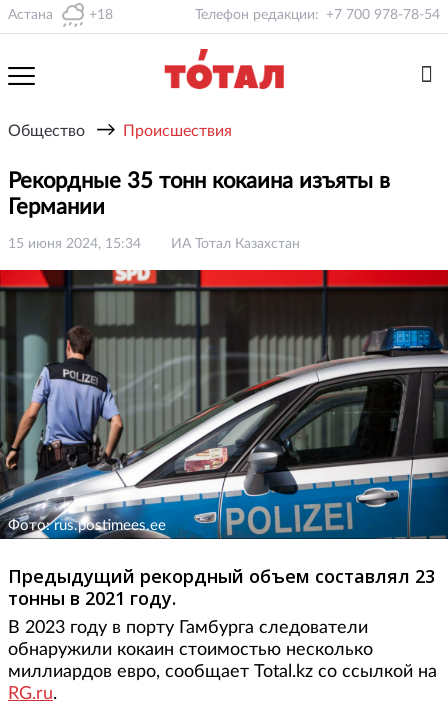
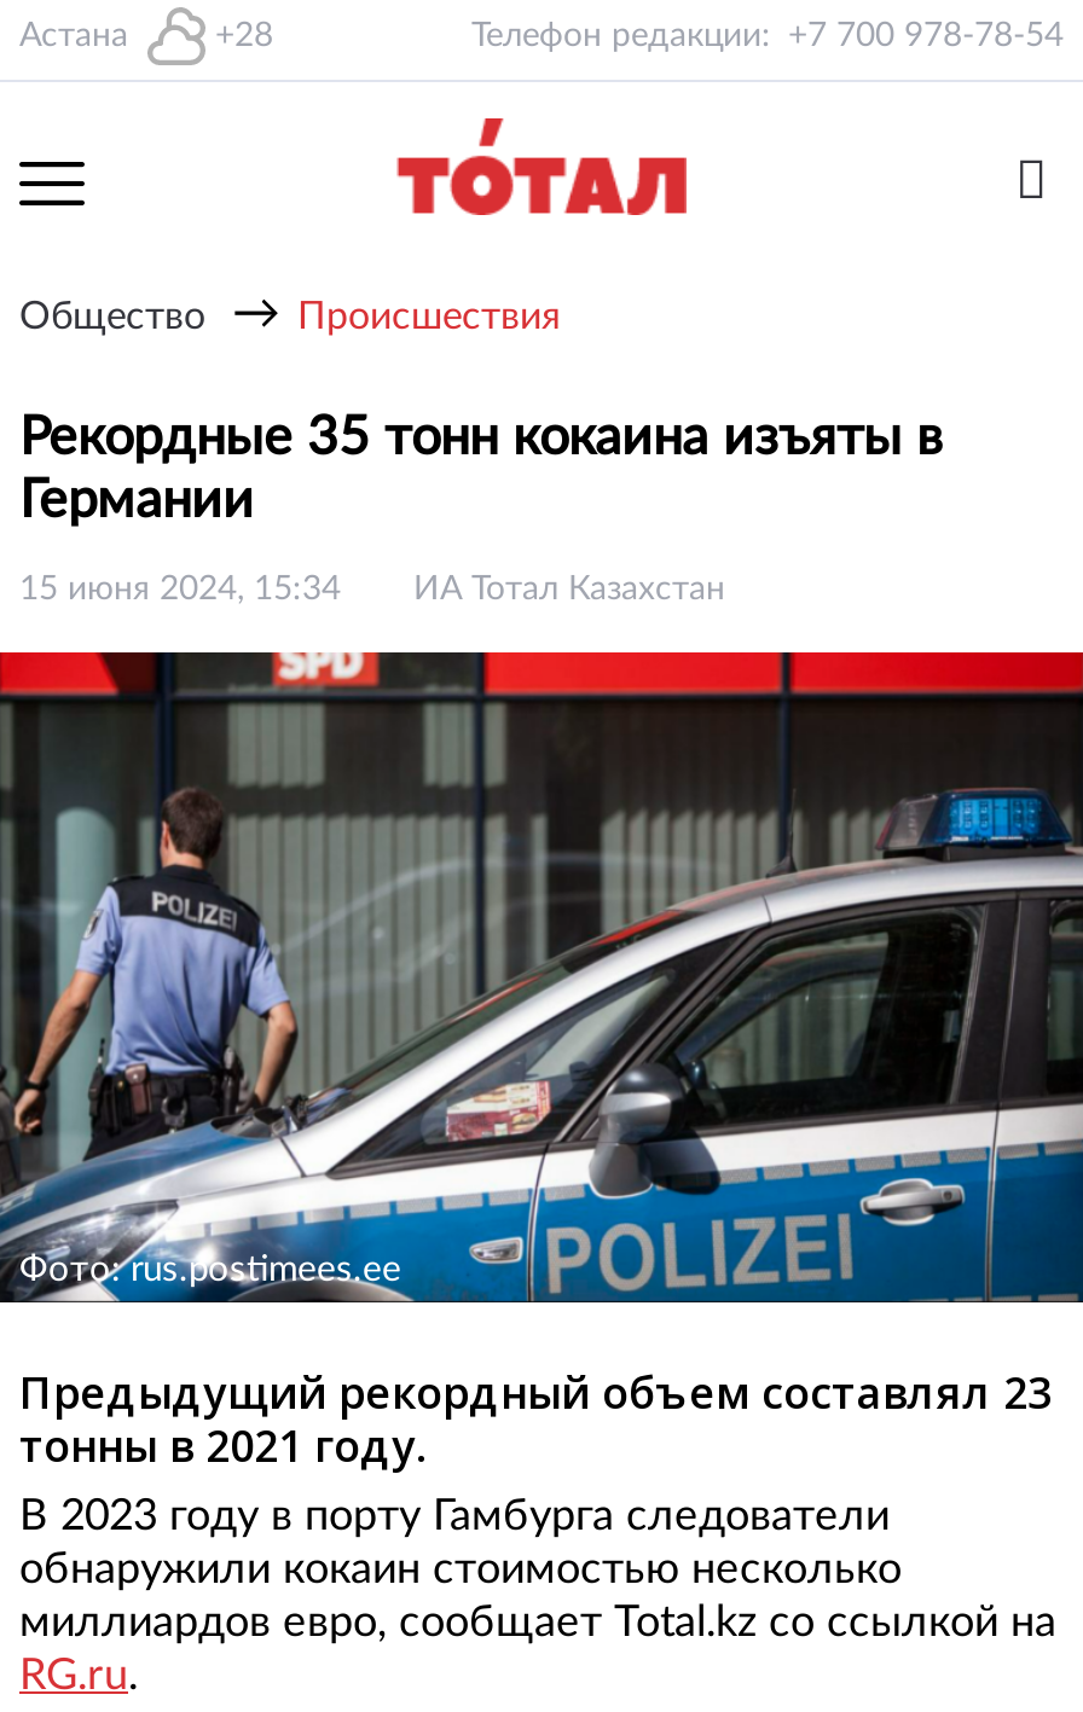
[89,8,113,22] +18 -> [215,19,273,53] +28

